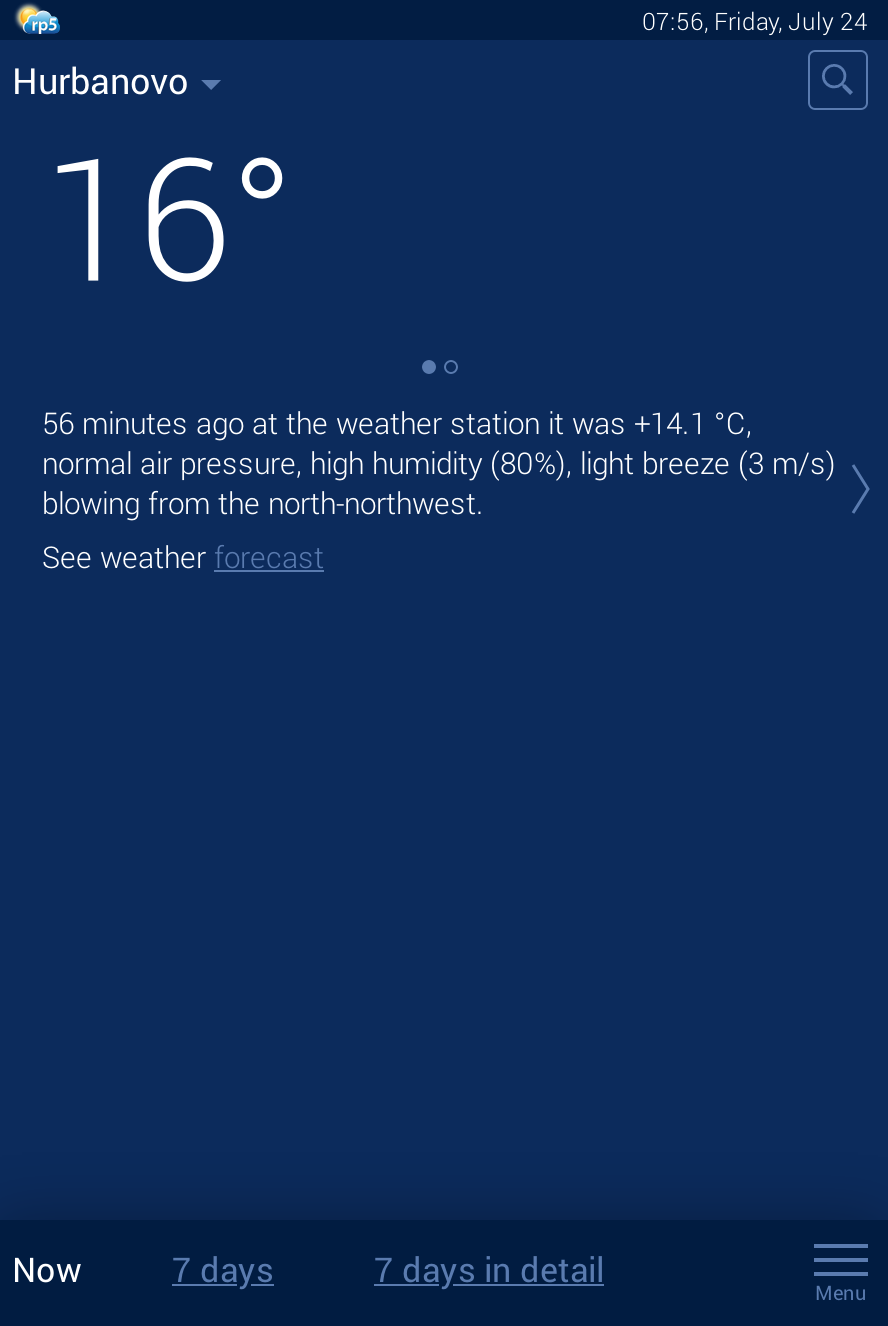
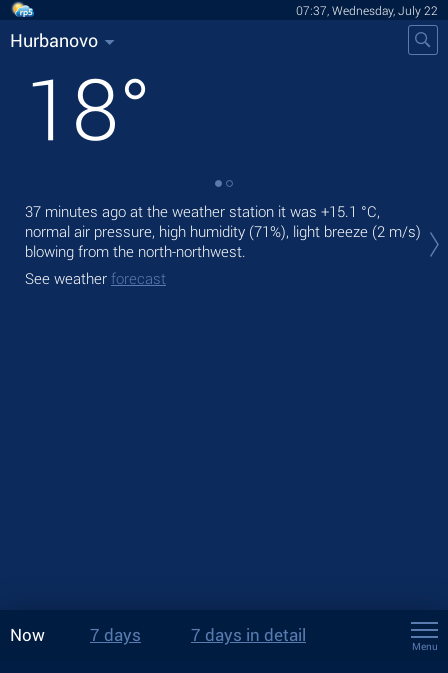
[642,4,868,36] 07:56, Friday, July 24 -> [296,2,438,18] 07:37, Wednesday, July 22
[42,102,294,326] 16° -> [25,51,151,163] 18°
[42,402,752,442] 56 minutes ago at the weather station it was +14.1 °C, -> [25,201,380,221] 37 minutes ago at the weather station it was +15.1 °C,
[42,442,836,482] normal air pressure, high humidity (80%), light breeze (3 m/s) -> [25,221,421,241] normal air pressure, high humidity (71%), light breeze (2 m/s)

